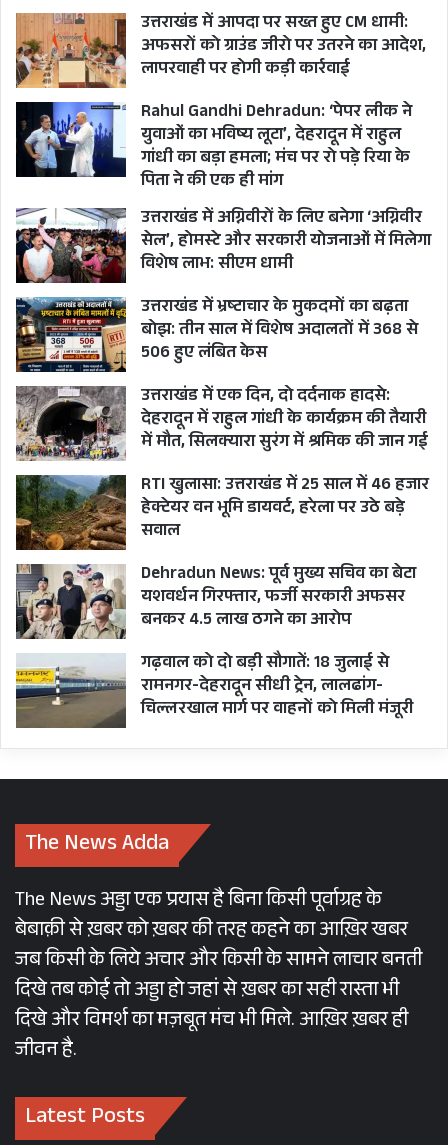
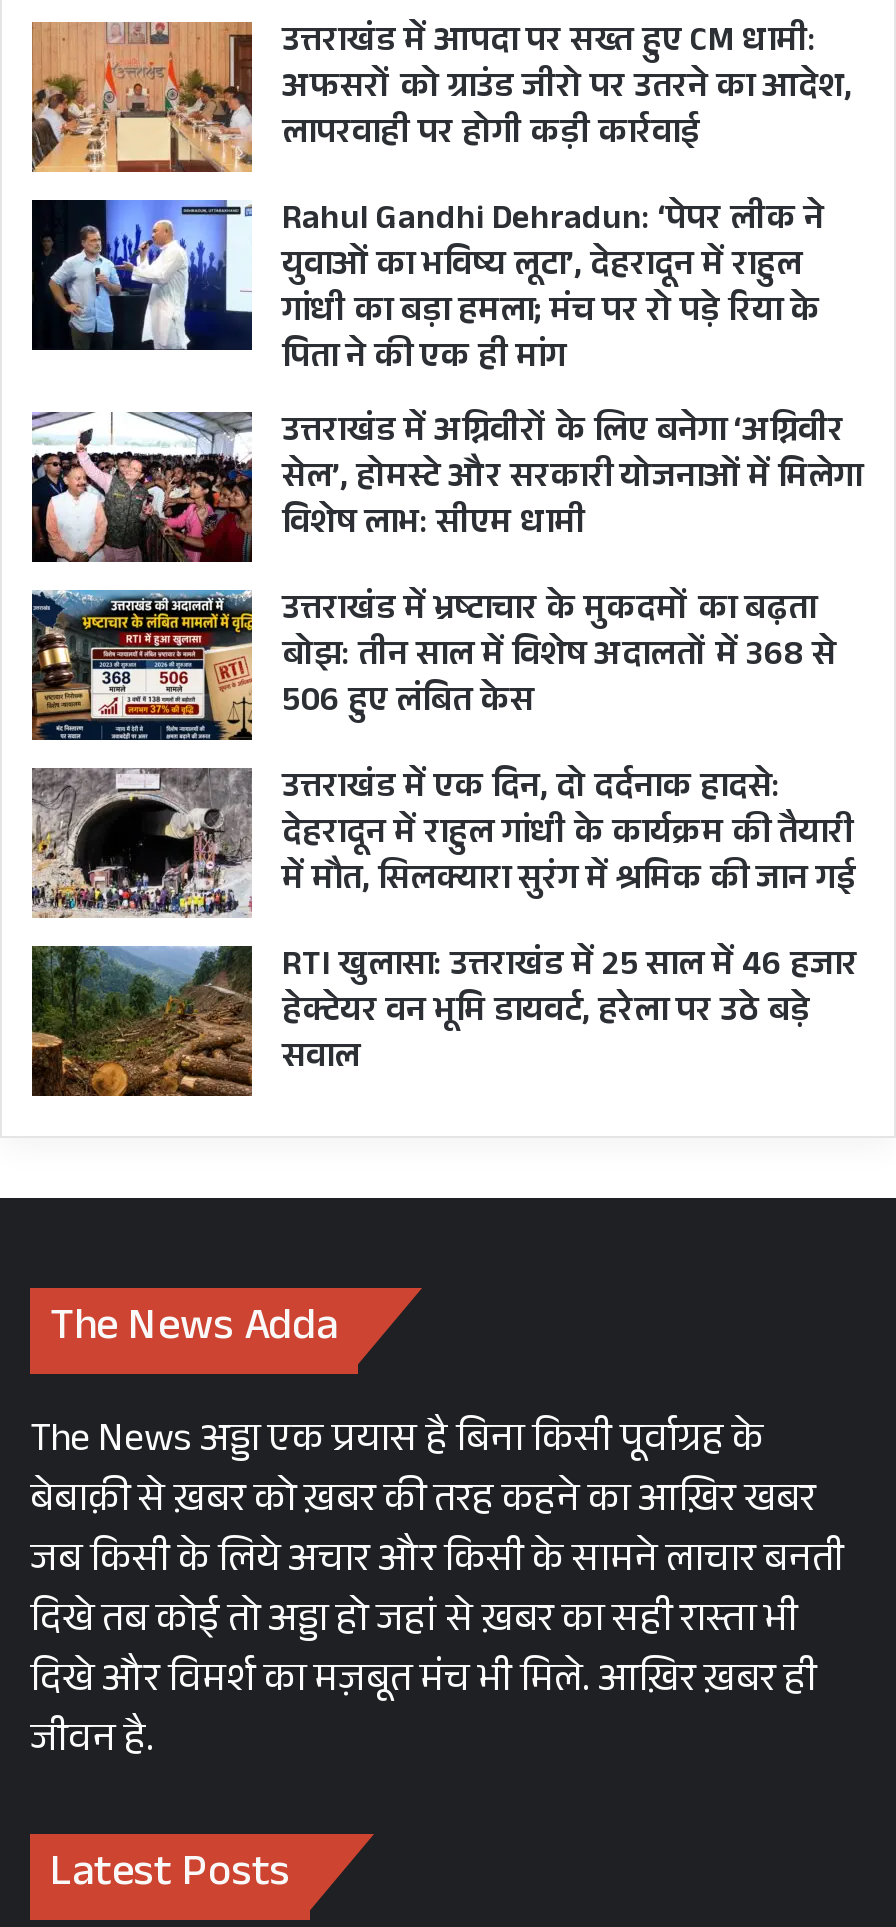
[15,560,416,724] [image] | Dehradun News: पूर्व मुख्य सचिव का बेटा | यशवर्धन गिरफ्तार, फर्जी सरकारी अफसर | बनकर 4.5 लाख ठगने का आरोप | गढ़वाल को दो बड़ी सौगातें: 18 जुलाई से | रामनगर-देहरादून सीधी ट्रेन, लालढांग- | चिल्लरखाल मार्ग पर वाहनों को मिली मंजूरी -> none
[15,652,126,728] [image] -> none

